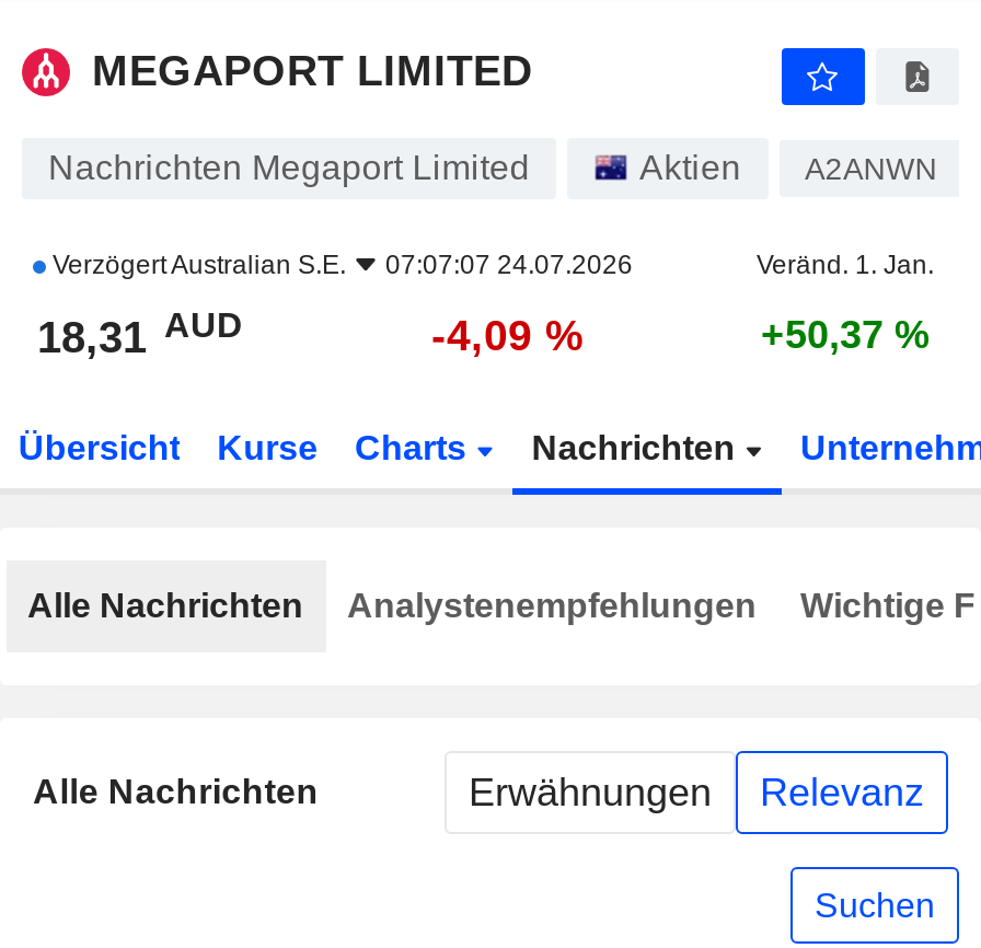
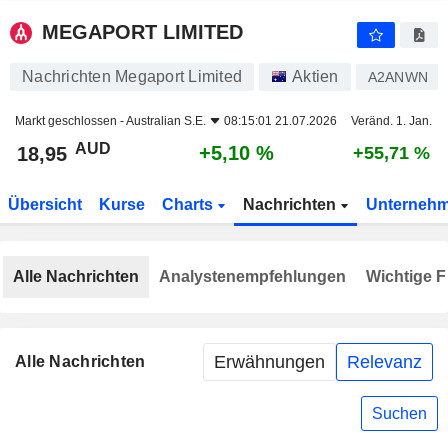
[46,250,633,280] VerzögertAustralian S.E. | 07:07:07 24.07.2026 -> [15,114,337,128] Markt geschlossen -Australian S.E. | 08:15:01 21.07.2026
[37,305,243,361] 18,31 AUD -> [17,139,111,165] 18,95 AUD
[431,311,585,359] -4,09 % -> [199,142,274,164] +5,10 %
[761,313,930,357] +50,37 % -> [353,143,430,163] +55,71 %

